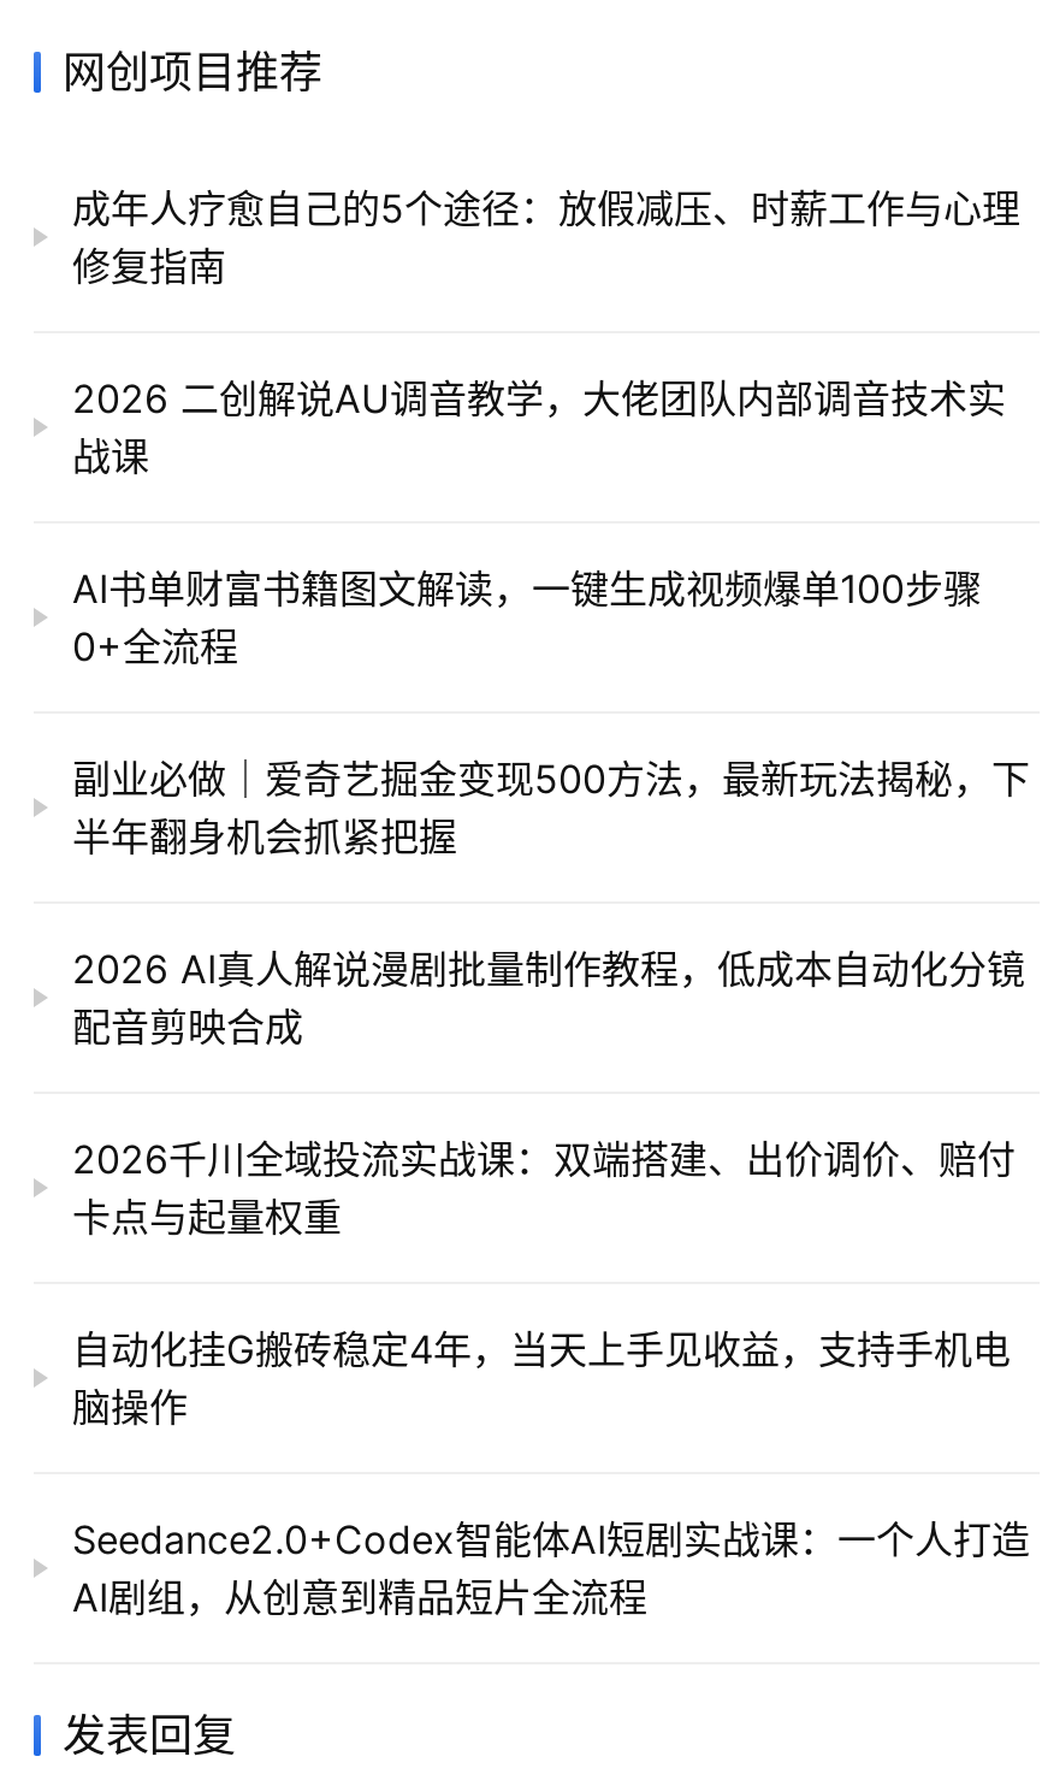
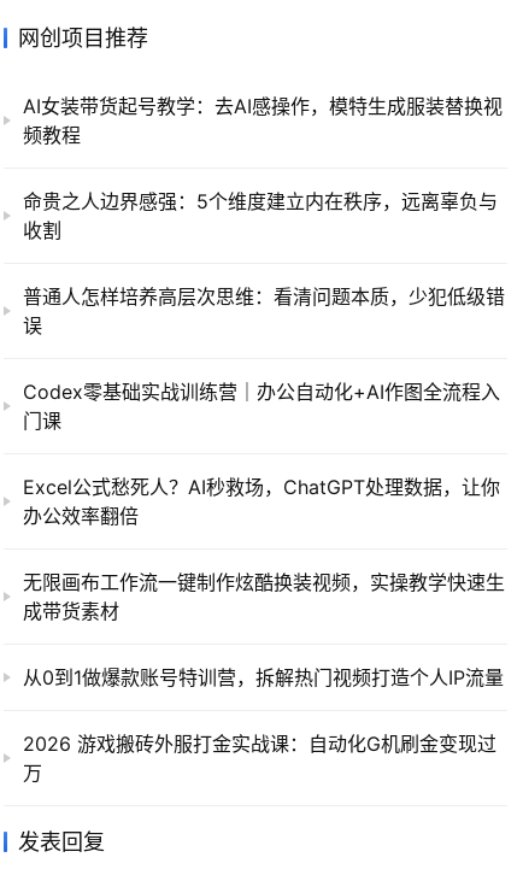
[72,184,1020,290] 成年人疗愈自己的5个途径：放假减压、时薪工作与心理 | 修复指南 -> [23,94,503,147] AI女装带货起号教学：去AI感操作，模特生成服装替换视 | 频教程
[72,374,1006,480] 2026 二创解说AU调音教学，大佬团队内部调音技术实 | 战课 -> [23,189,498,242] 命贵之人边界感强：5个维度建立内在秩序，远离辜负与 | 收割
[72,564,982,670] AI书单财富书籍图文解读，一键生成视频爆单100步骤 | 0+全流程 -> [23,284,505,337] 普通人怎样培养高层次思维：看清问题本质，少犯低级错 | 误
[72,754,1030,860] 副业必做｜爱奇艺掘金变现500方法，最新玩法揭秘，下 | 半年翻身机会抓紧把握 -> [23,380,500,433] Codex零基础实战训练营｜办公自动化+AI作图全流程入 | 门课
[72,945,1025,1050] 2026 AI真人解说漫剧批量制作教程，低成本自动化分镜 | 配音剪映合成 -> [23,475,500,528] Excel公式愁死人？AI秒救场，ChatGPT处理数据，让你 | 办公效率翻倍
[72,1135,1016,1241] 2026千川全域投流实战课：双端搭建、出价调价、赔付 | 卡点与起量权重 -> [23,570,505,623] 无限画布工作流一键制作炫酷换装视频，实操教学快速生 | 成带货素材
[72,1325,1011,1431] 自动化挂G搬砖稳定4年，当天上手见收益，支持手机电 | 脑操作 -> [23,665,504,689] 从0到1做爆款账号特训营，拆解热门视频打造个人IP流量
[72,1515,1030,1621] Seedance2.0+Codex智能体AI短剧实战课：一个人打造 | AI剧组，从创意到精品短片全流程 -> [23,731,496,785] 2026 游戏搬砖外服打金实战课：自动化G机刷金变现过 | 万

